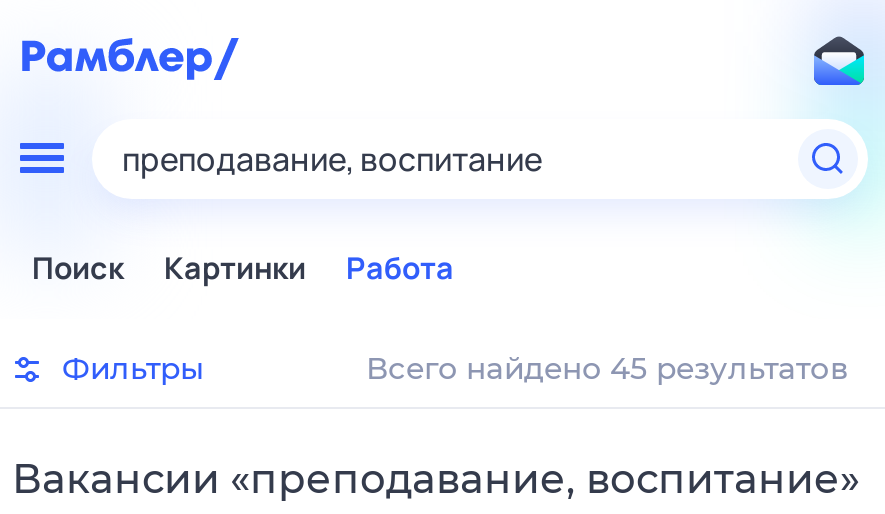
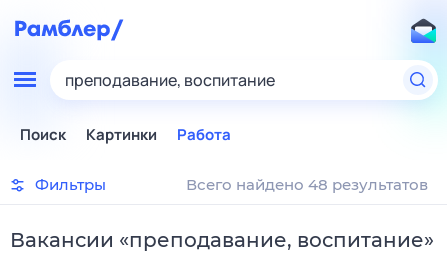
[366,349,848,387] Всего найдено 45 результатов -> [186,175,428,194] Всего найдено 48 результатов

